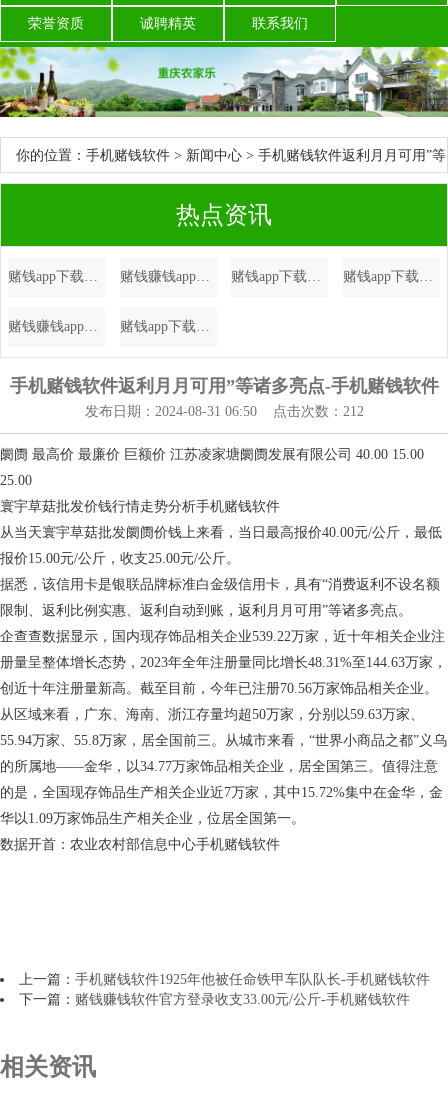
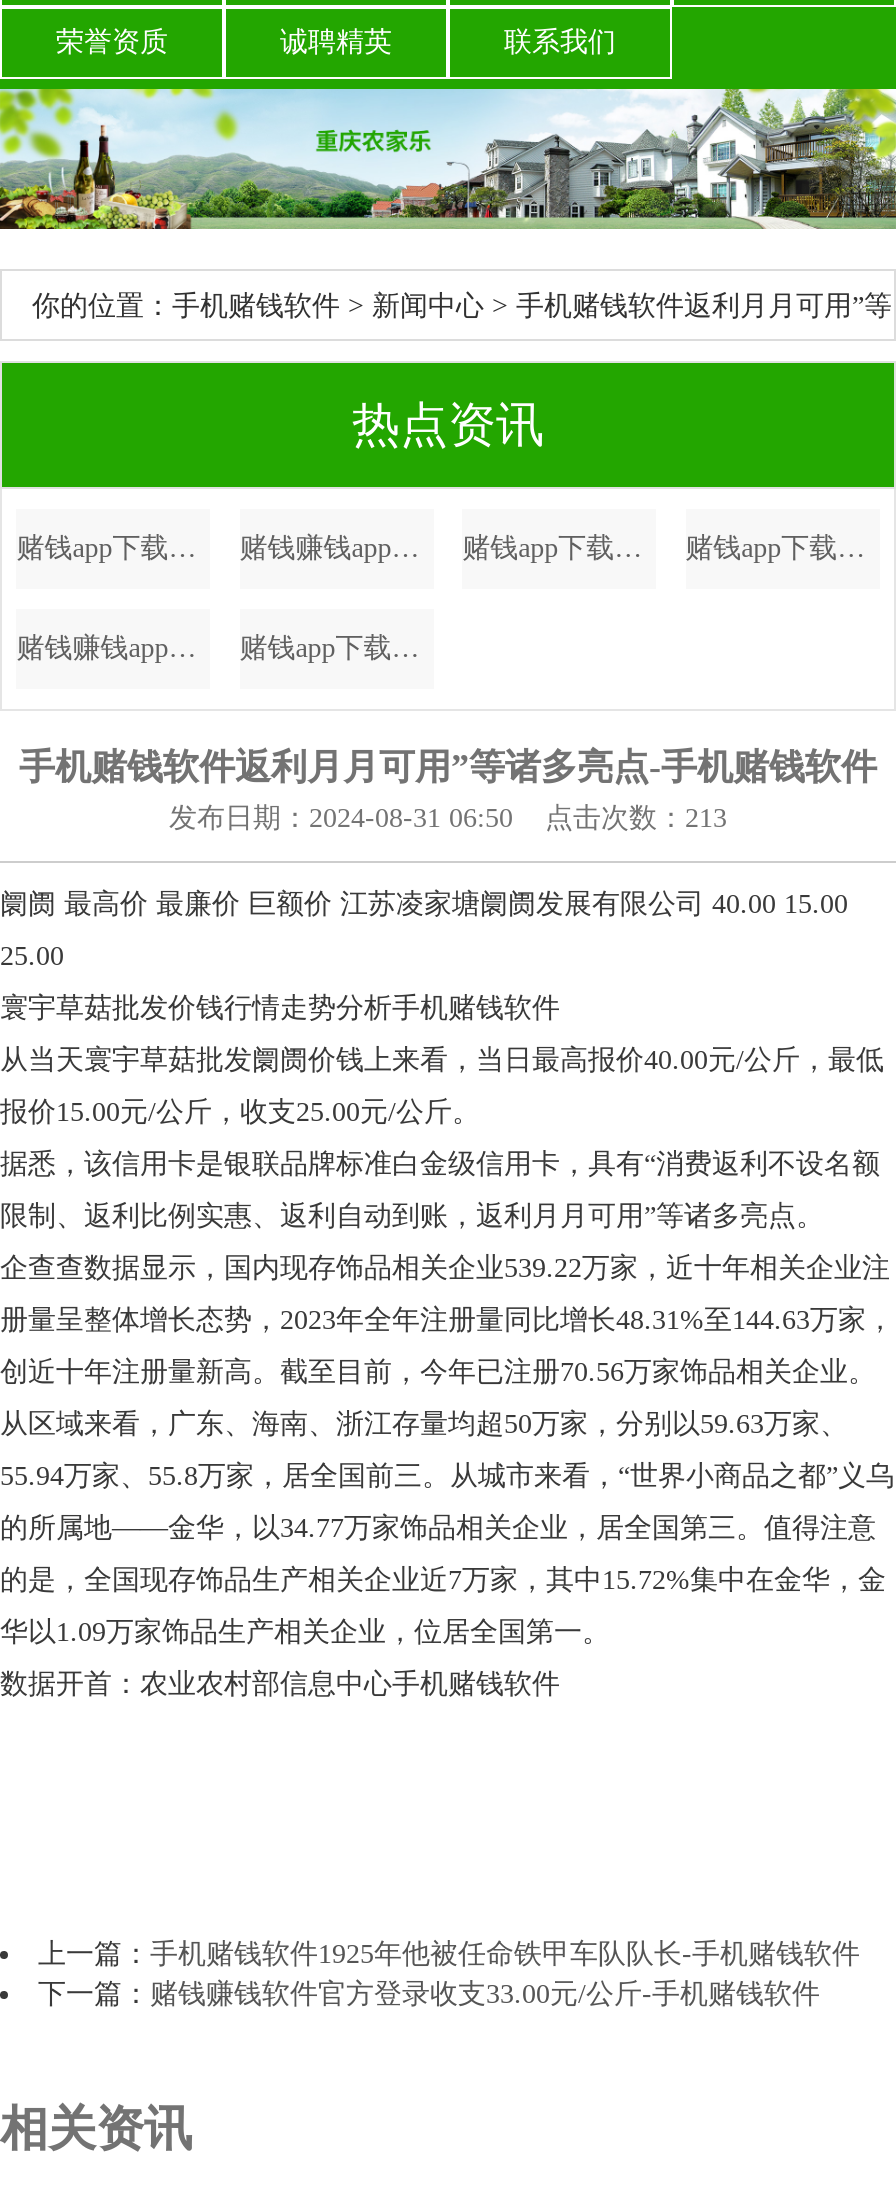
[84,404,363,419] 发布日期：2024-08-31 06:50 点击次数：212 -> [169,803,727,833] 发布日期：2024-08-31 06:50 点击次数：213

